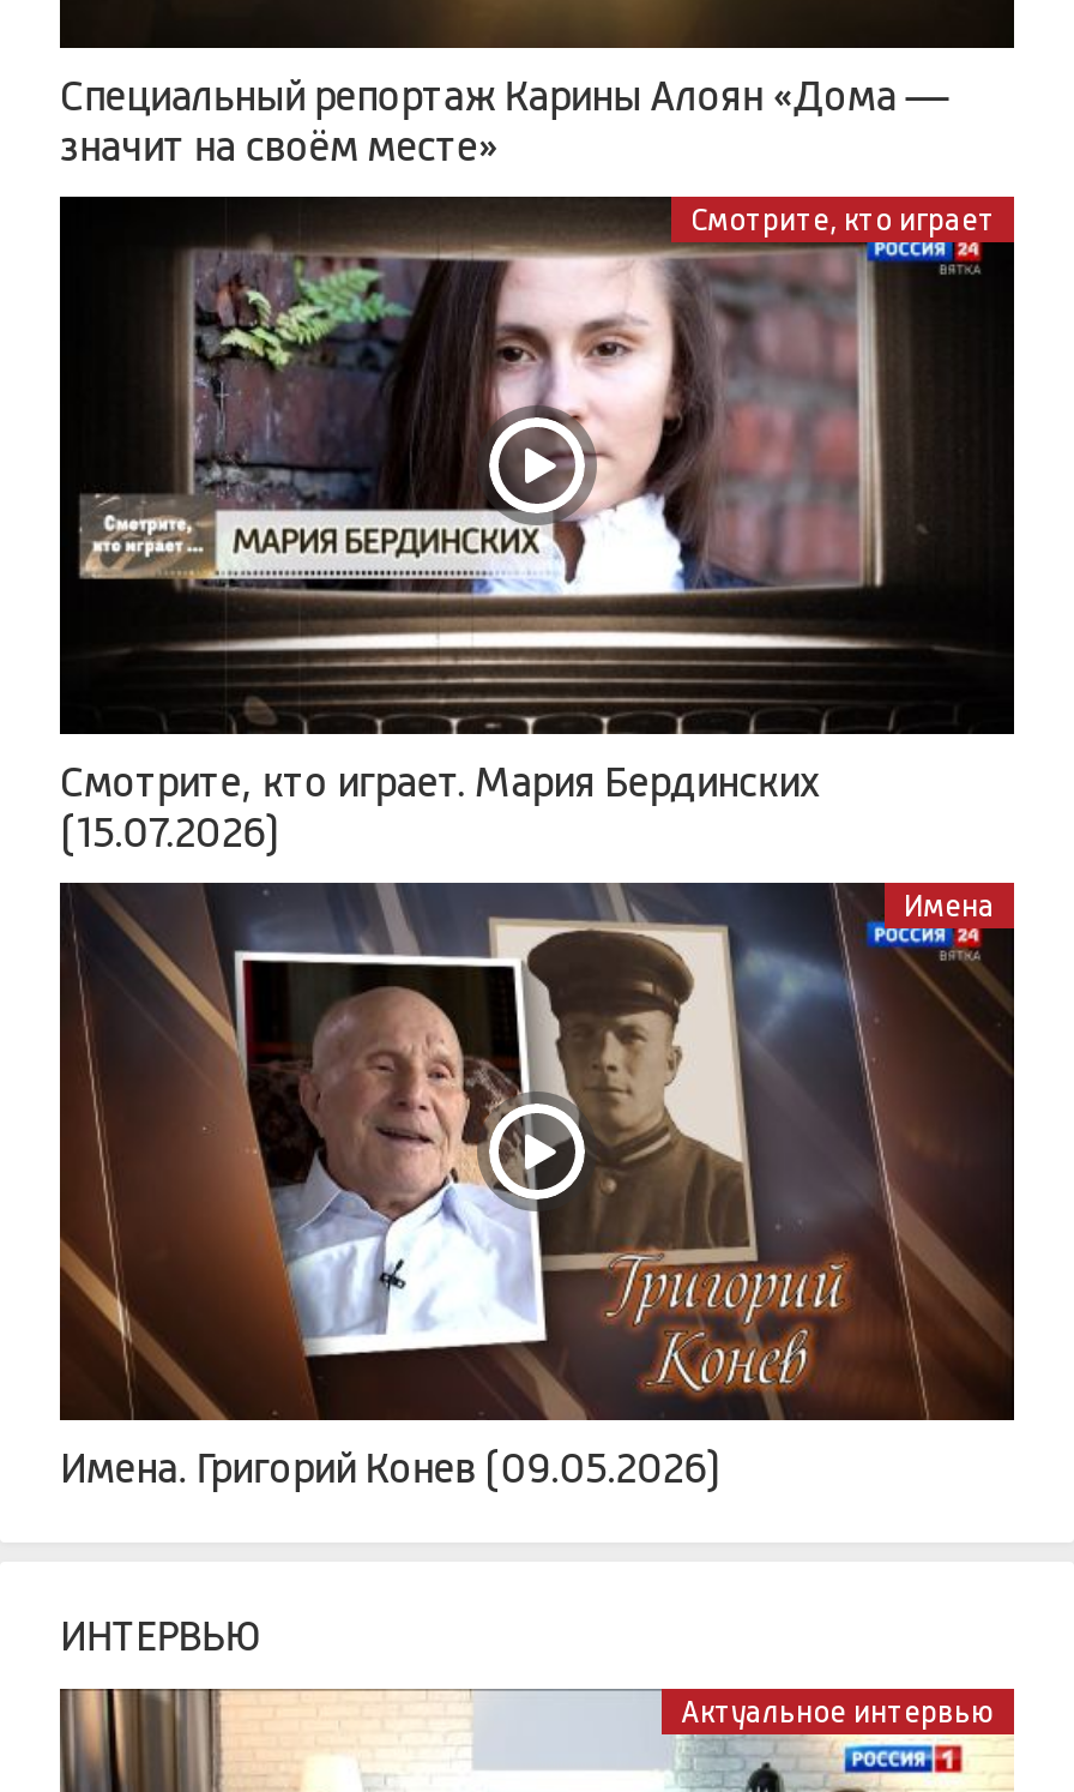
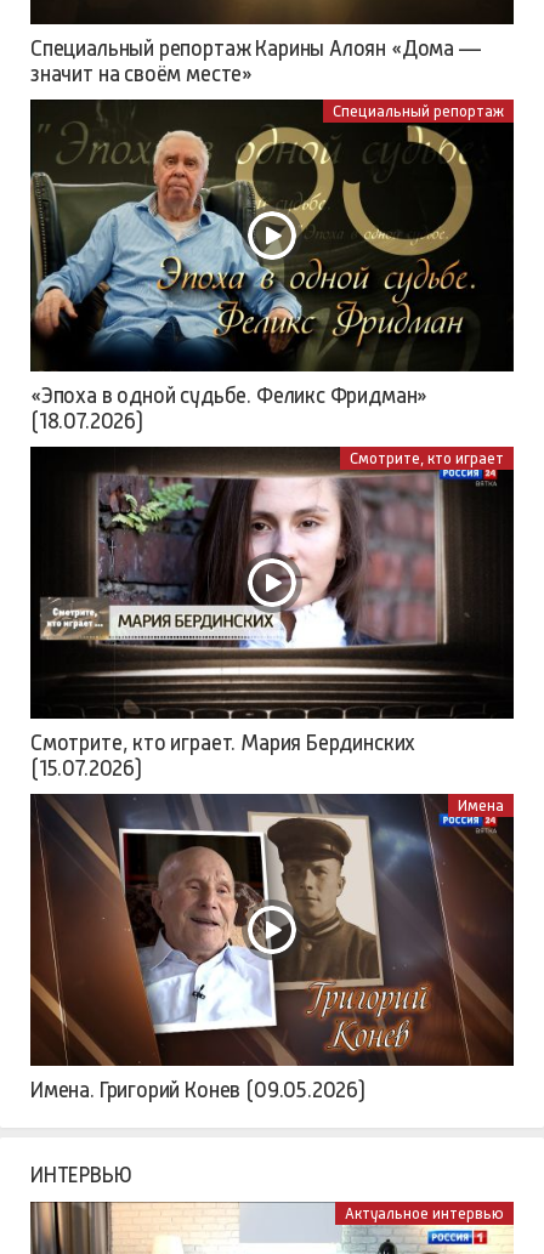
none -> [29,101,504,370] [image] | Специальный репортаж
none -> [30,383,428,433] «Эпоха в одной судьбе. Феликс Фридман» | (18.07.2026)

